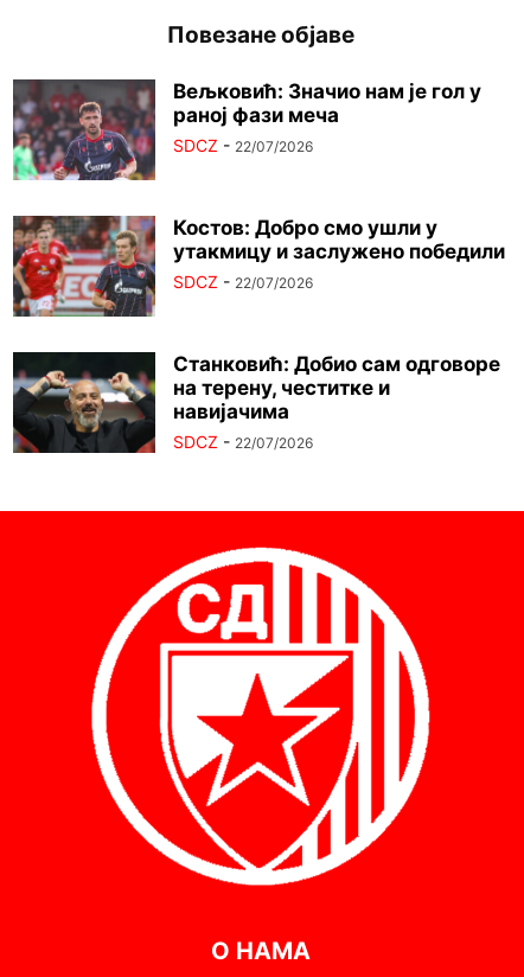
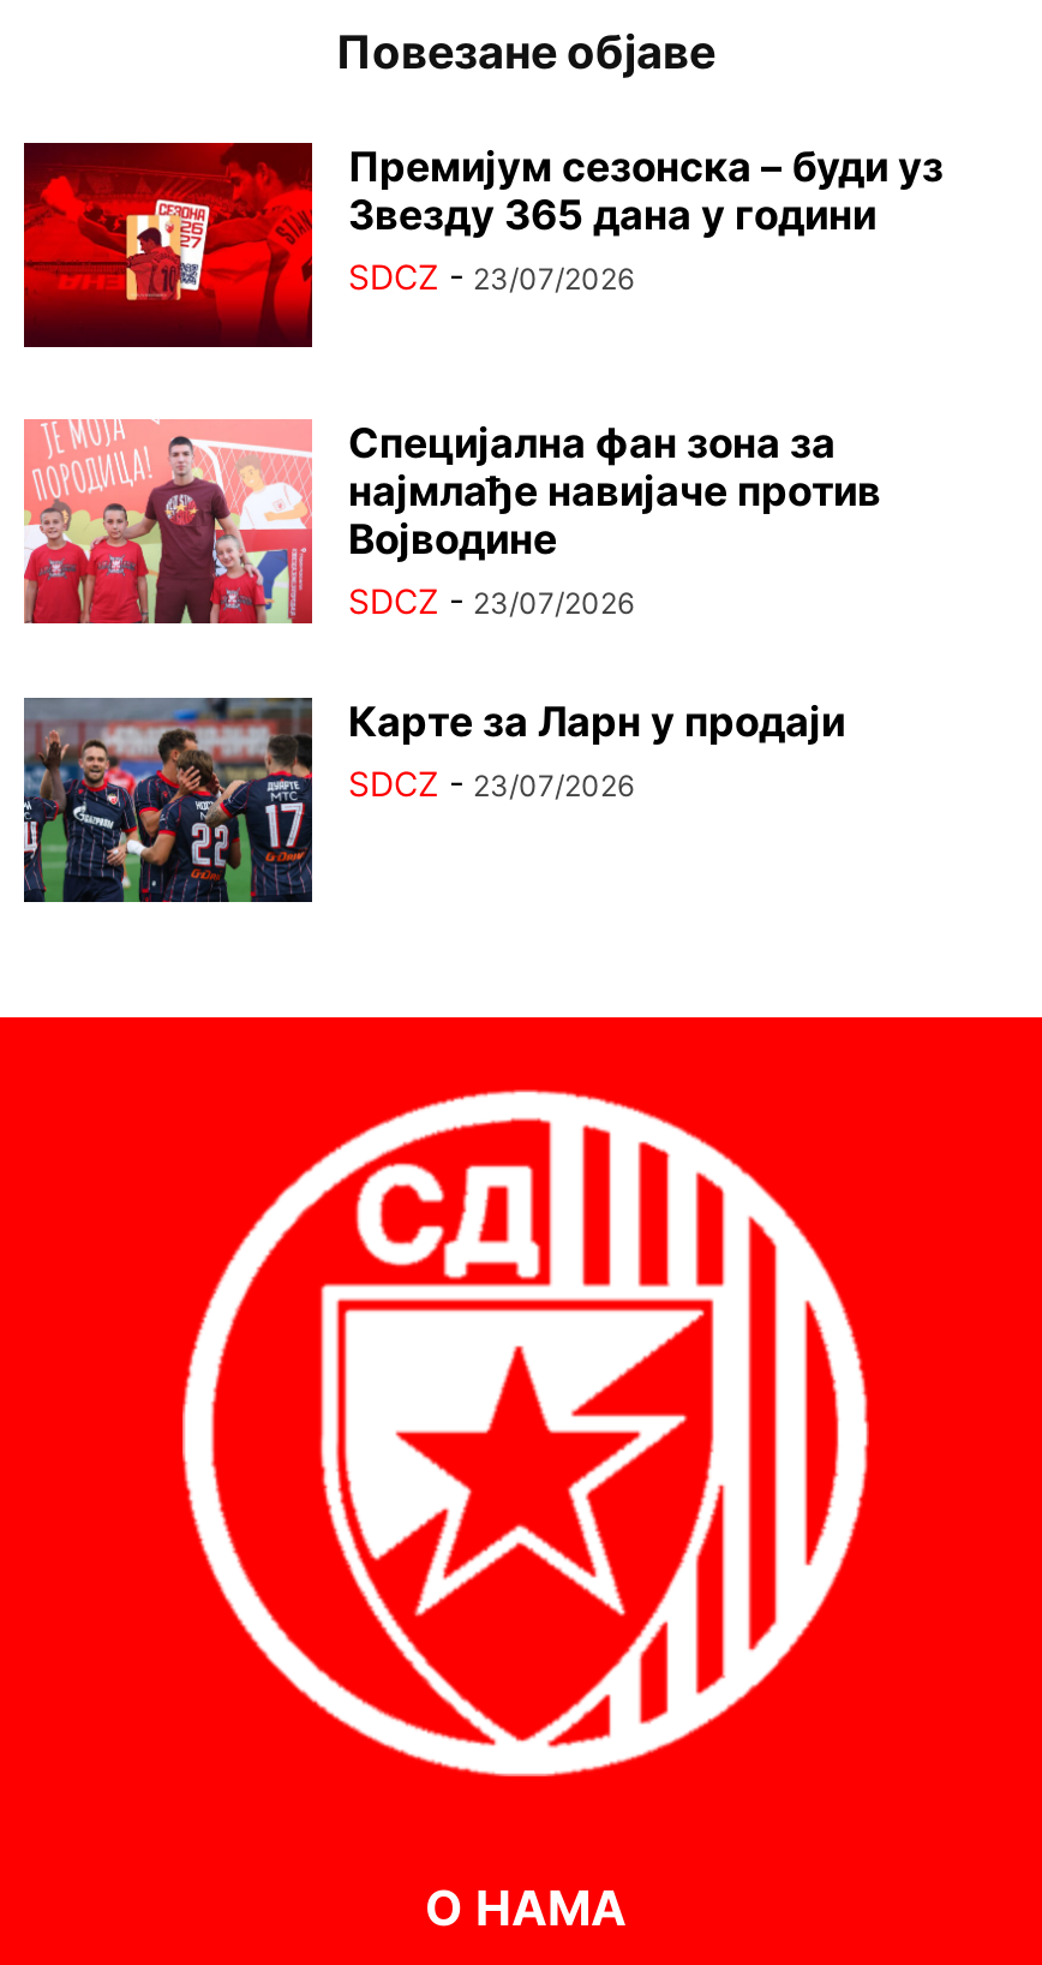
[12,78,481,181] [image] | Вељковић: Значио нам је гол у | раној фази меча | SDCZ - 22/07/2026 -> [22,141,944,350] [image] | Премијум сезонска – буди уз | Звезду 365 дана у години | SDCZ - 23/07/2026
[12,215,505,318] [image] | Костов: Добро смо ушли у | утакмицу и заслужено победили | SDCZ - 22/07/2026 -> [22,419,881,626] [image] | Специјална фан зона за | најмлађе навијаче против | Војводине | SDCZ - 23/07/2026
[12,351,500,454] [image] | Станковић: Добио сам одговоре | на терену, честитке и | навијачима | SDCZ - 22/07/2026 -> [22,695,845,904] [image] | Карте за Ларн у продаји | SDCZ - 23/07/2026

